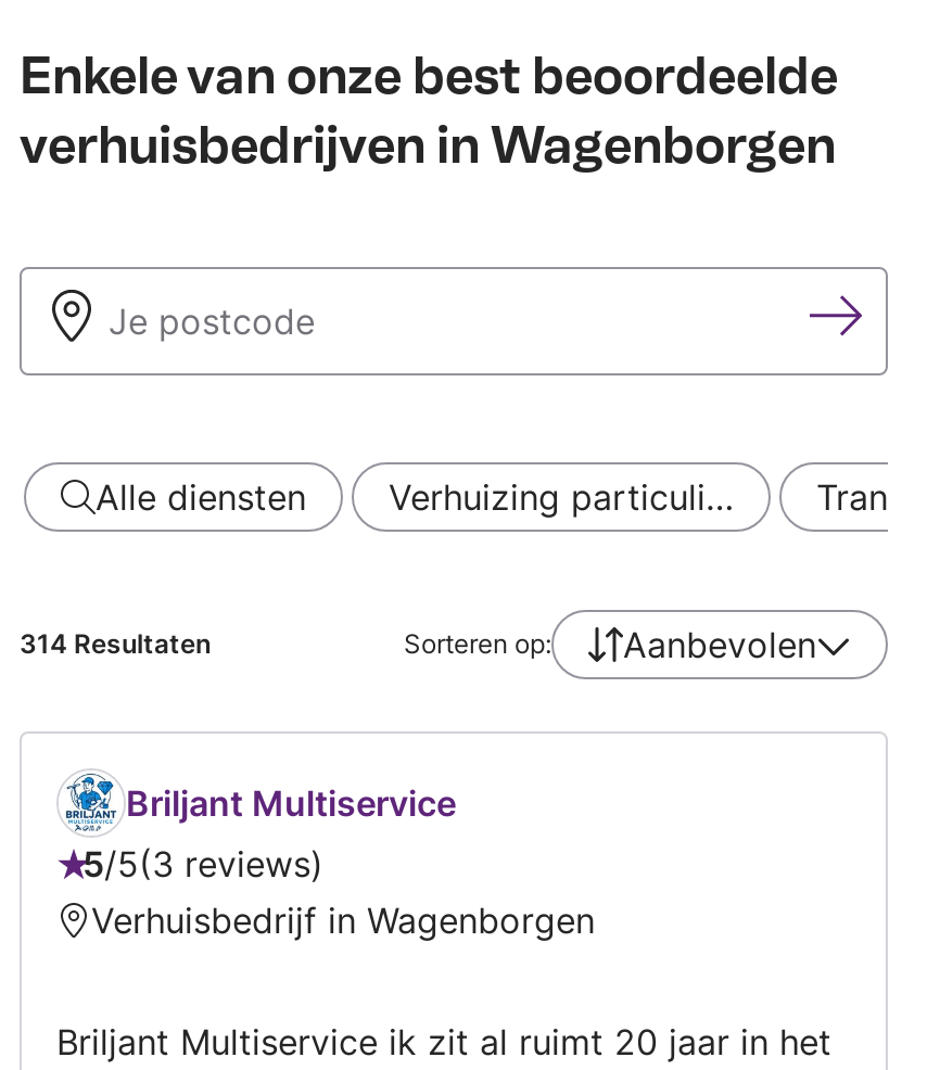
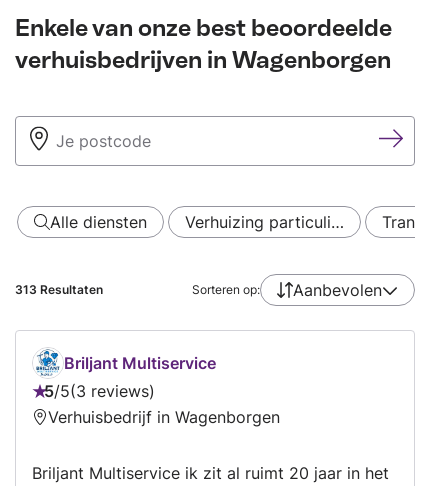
[20,627,211,660] 314 Resultaten -> [15,282,103,297] 313 Resultaten

